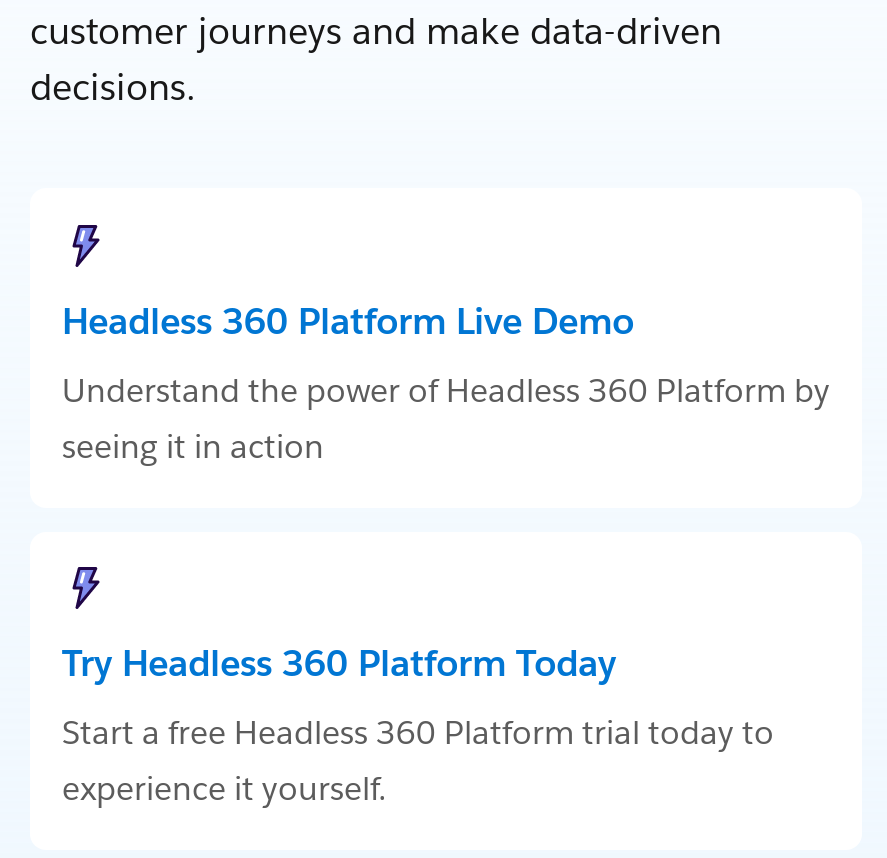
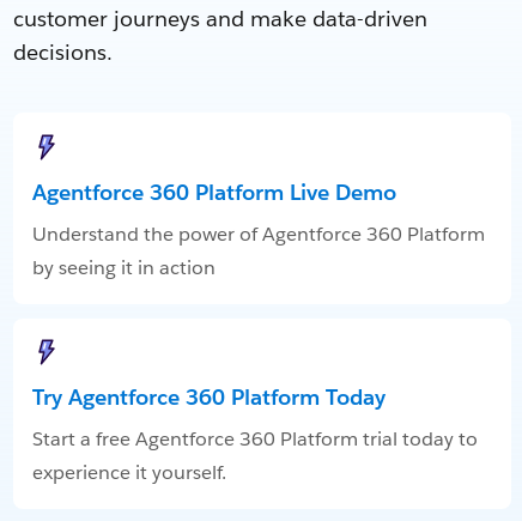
[62,297,634,343] Headless 360 Platform Live Demo -> [32,178,396,206] Agentforce 360 Platform Live Demo
[62,369,830,467] Understand the power of Headless 360 Platform by | seeing it in action -> [32,221,485,280] Understand the power of Agentforce 360 Platform | by seeing it in action
[62,641,616,687] Try Headless 360 Platform Today -> [32,384,386,411] Try Agentforce 360 Platform Today
[62,713,774,755] Start a free Headless 360 Platform trial today to -> [32,427,478,452] Start a free Agentforce 360 Platform trial today to

